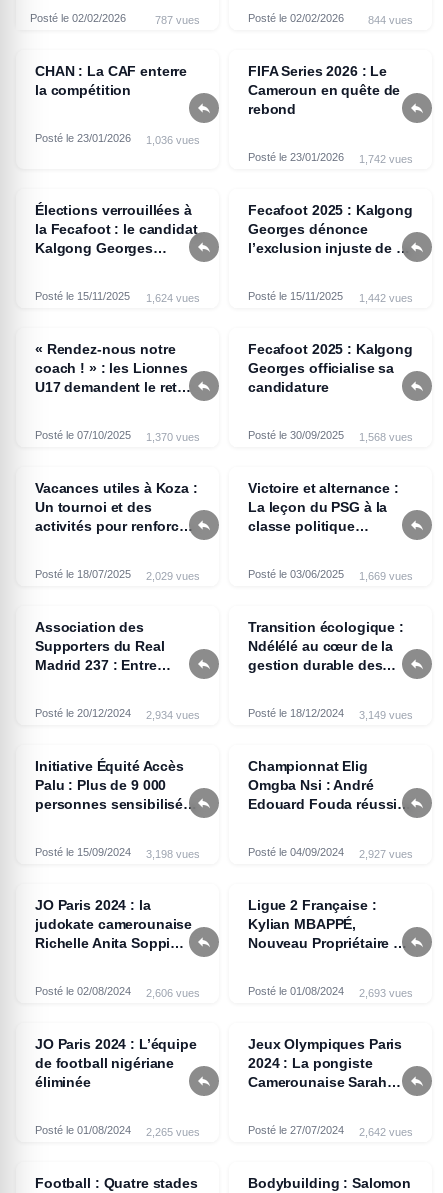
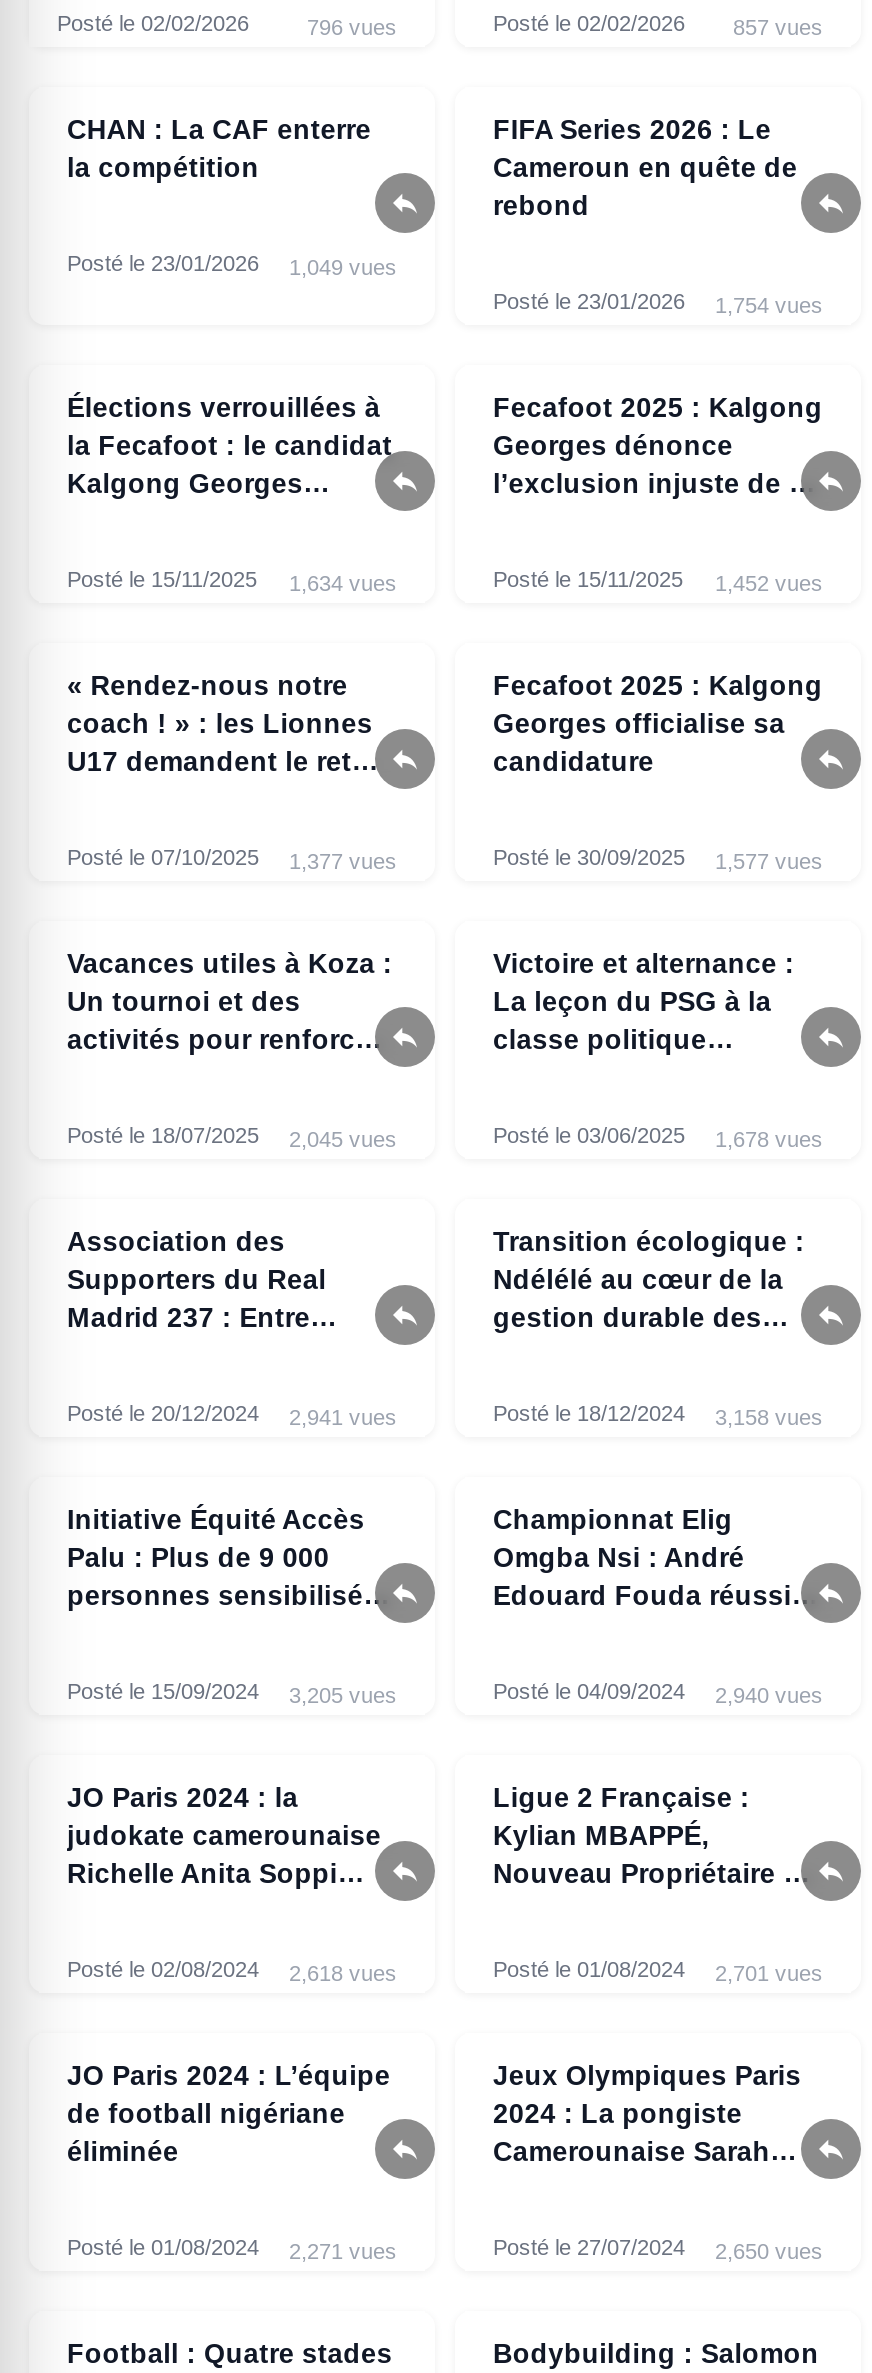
[155,14,200,26] 787 vues -> [307,14,397,38] 796 vues
[248,12,413,26] Posté le 02/02/2026 844 vues -> [493,10,823,38] Posté le 02/02/2026 857 vues
[35,132,200,146] Posté le 23/01/2026 1,036 vues -> [67,250,397,278] Posté le 23/01/2026 1,049 vues
[248,151,413,165] Posté le 23/01/2026 1,742 vues -> [493,288,823,316] Posté le 23/01/2026 1,754 vues
[35,290,200,304] Posté le 15/11/2025 1,624 vues -> [67,566,397,594] Posté le 15/11/2025 1,634 vues
[248,290,413,304] Posté le 15/11/2025 1,442 vues -> [493,566,823,594] Posté le 15/11/2025 1,452 vues
[35,429,200,443] Posté le 07/10/2025 1,370 vues -> [67,844,397,872] Posté le 07/10/2025 1,377 vues
[248,429,413,443] Posté le 30/09/2025 1,568 vues -> [493,844,823,872] Posté le 30/09/2025 1,577 vues
[35,568,200,582] Posté le 18/07/2025 2,029 vues -> [67,1122,397,1150] Posté le 18/07/2025 2,045 vues
[248,568,413,582] Posté le 03/06/2025 1,669 vues -> [493,1122,823,1150] Posté le 03/06/2025 1,678 vues
[35,707,200,721] Posté le 20/12/2024 2,934 vues -> [67,1400,397,1428] Posté le 20/12/2024 2,941 vues
[248,707,413,721] Posté le 18/12/2024 3,149 vues -> [493,1400,823,1428] Posté le 18/12/2024 3,158 vues
[35,846,200,860] Posté le 15/09/2024 3,198 vues -> [67,1678,397,1706] Posté le 15/09/2024 3,205 vues
[248,846,413,860] Posté le 04/09/2024 2,927 vues -> [493,1678,823,1706] Posté le 04/09/2024 2,940 vues
[35,985,200,999] Posté le 02/08/2024 2,606 vues -> [67,1956,397,1984] Posté le 02/08/2024 2,618 vues
[248,985,413,999] Posté le 01/08/2024 2,693 vues -> [493,1956,823,1984] Posté le 01/08/2024 2,701 vues
[35,1124,200,1138] Posté le 01/08/2024 2,265 vues -> [67,2234,397,2262] Posté le 01/08/2024 2,271 vues
[248,1124,413,1138] Posté le 27/07/2024 2,642 vues -> [493,2234,823,2262] Posté le 27/07/2024 2,650 vues

